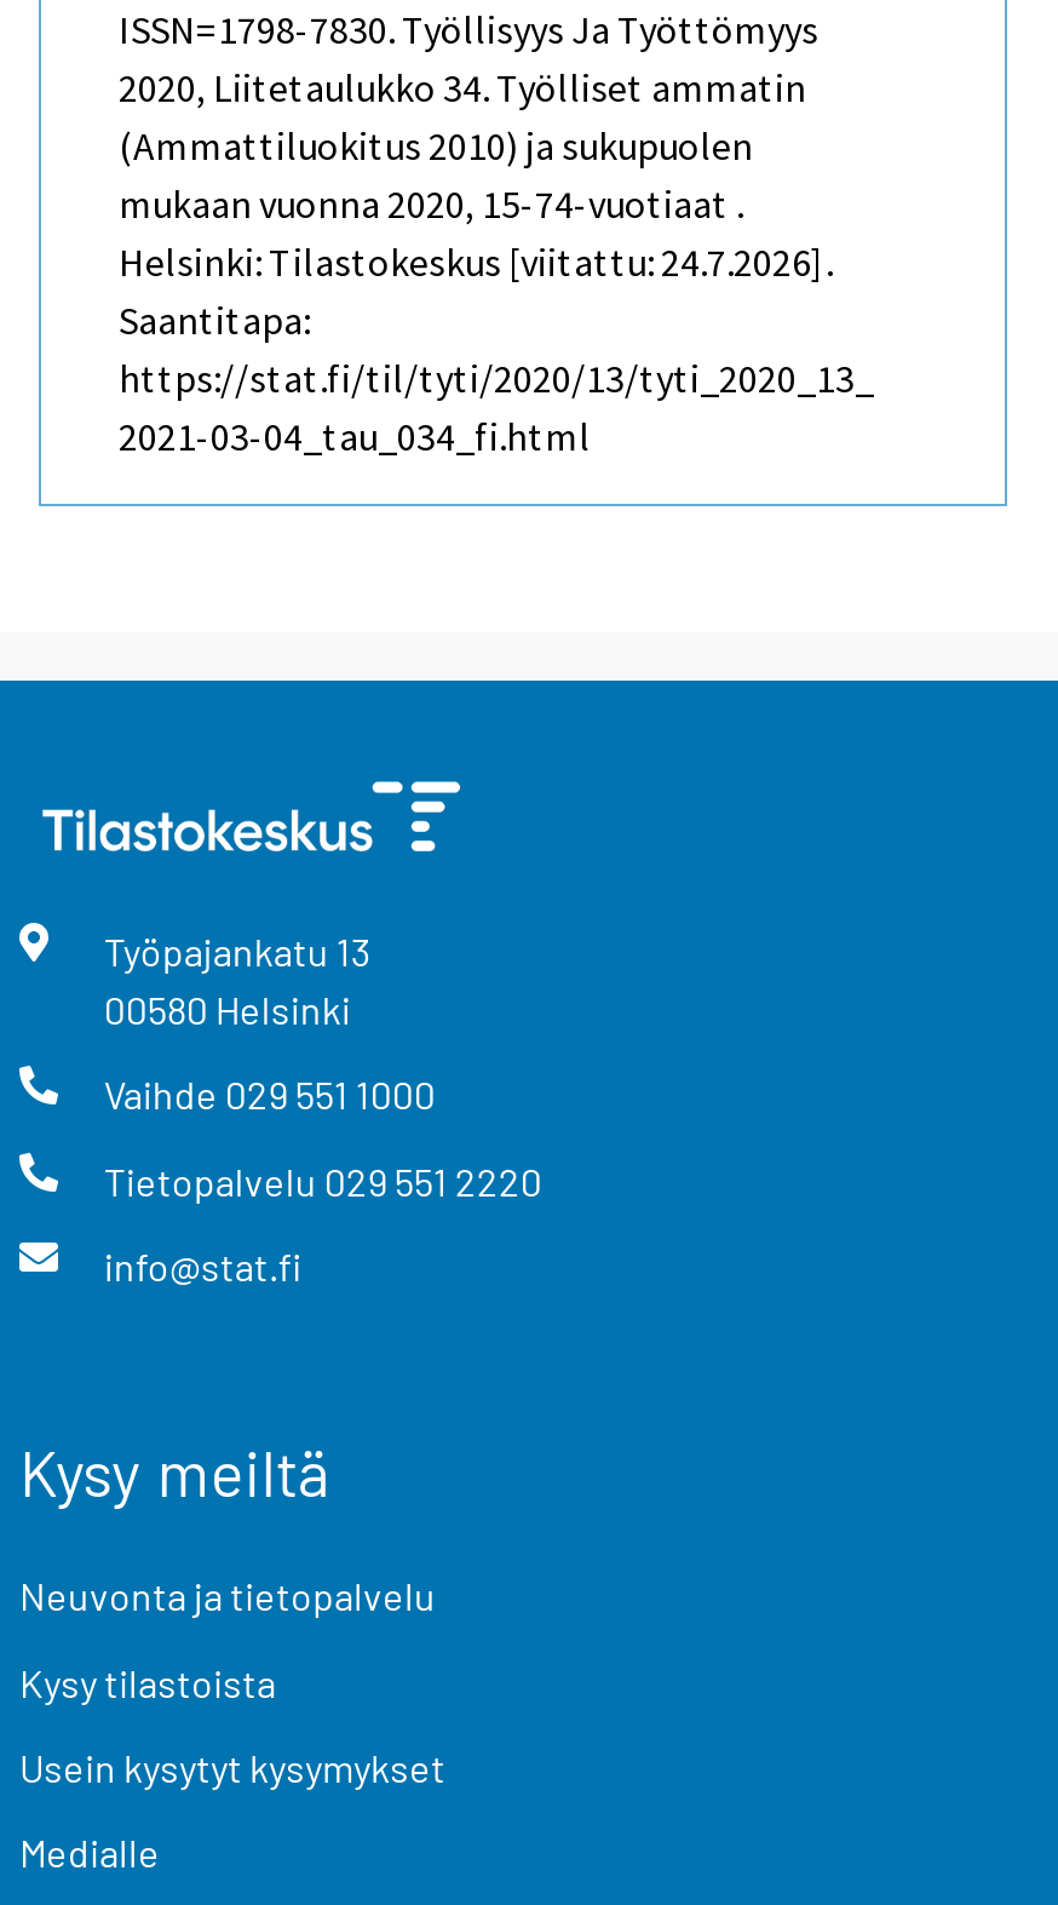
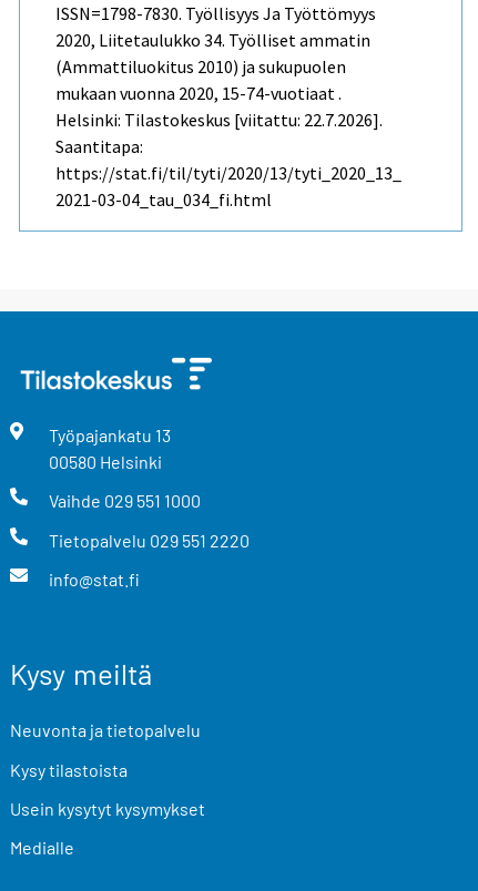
[119,238,833,286] Helsinki: Tilastokeskus [viitattu: 24.7.2026]. -> [55,109,383,131] Helsinki: Tilastokeskus [viitattu: 22.7.2026].

